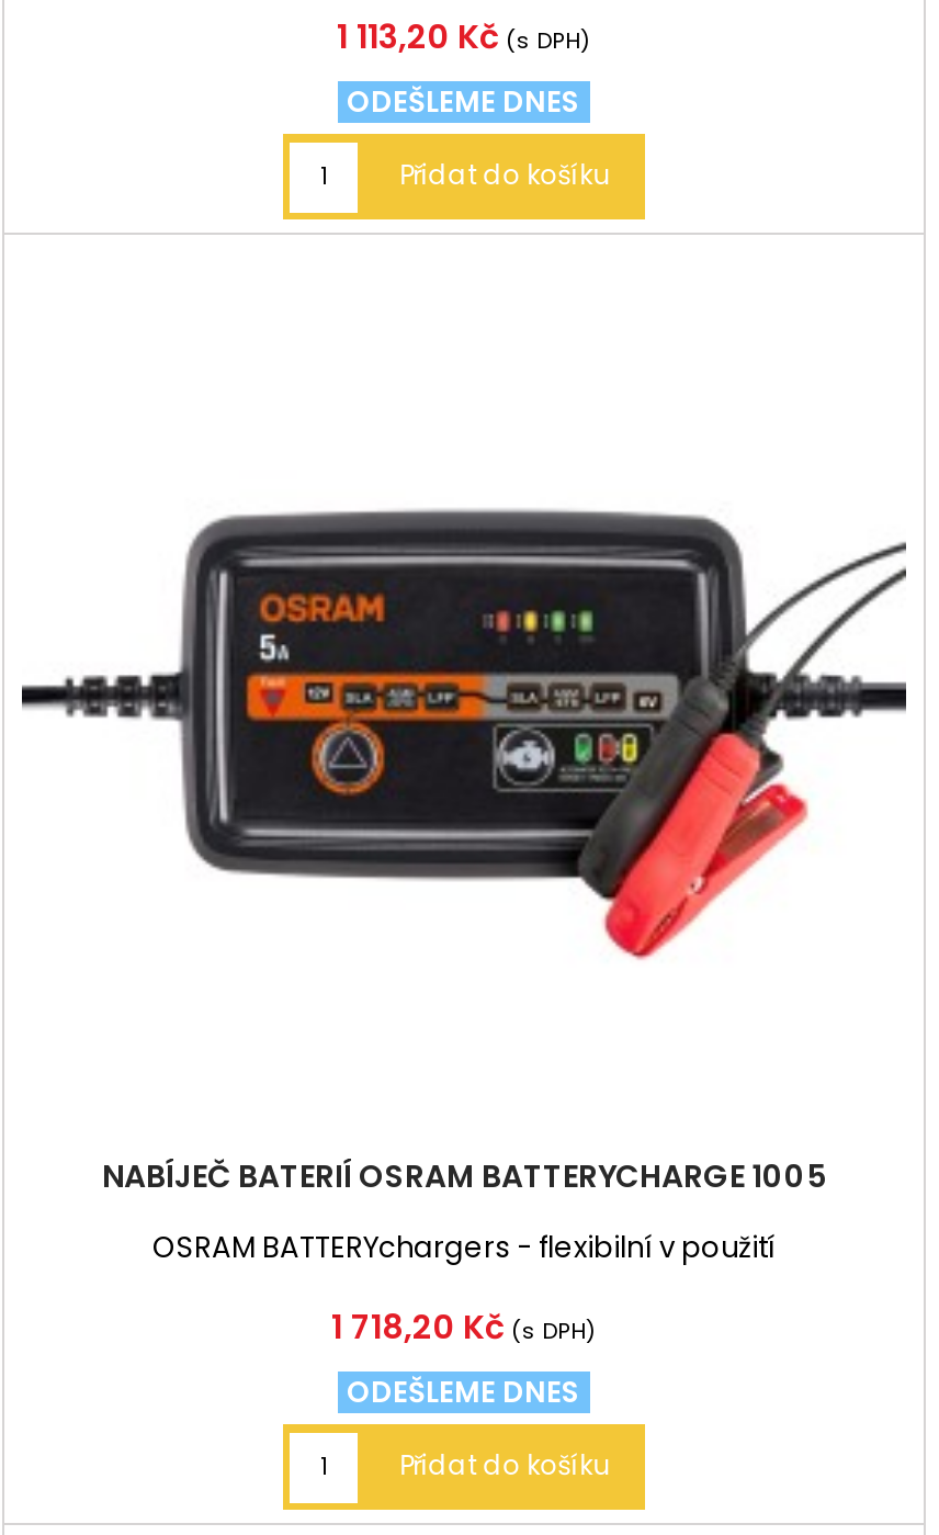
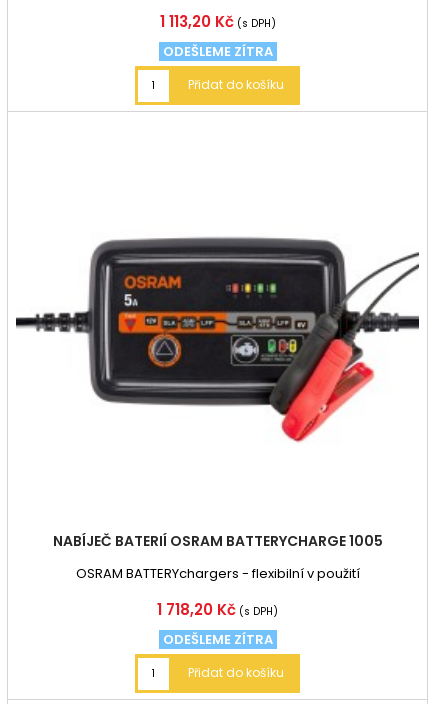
[347,81,581,122] ODEŠLEME DNES -> [162,42,272,61] ODEŠLEME ZÍTRA
[347,1371,581,1413] ODEŠLEME DNES -> [162,630,272,649] ODEŠLEME ZÍTRA

